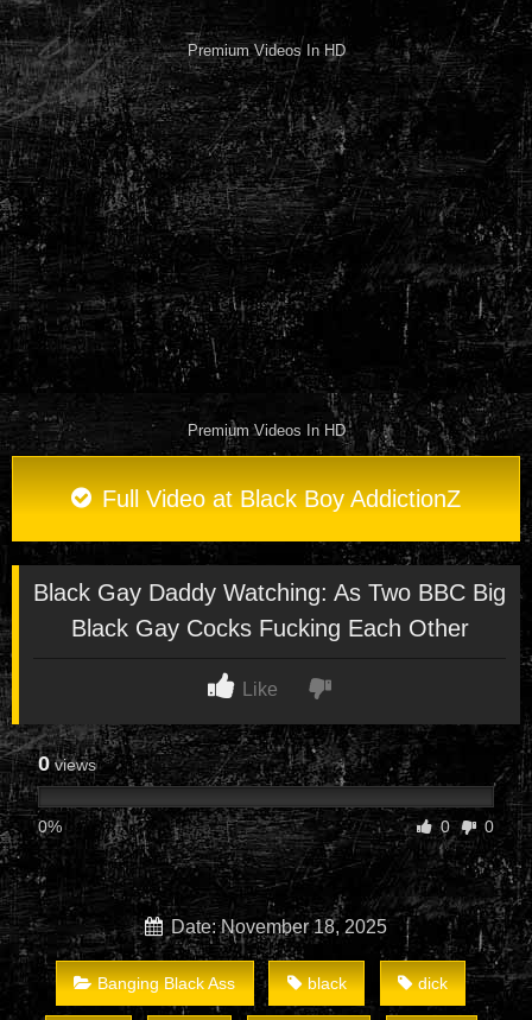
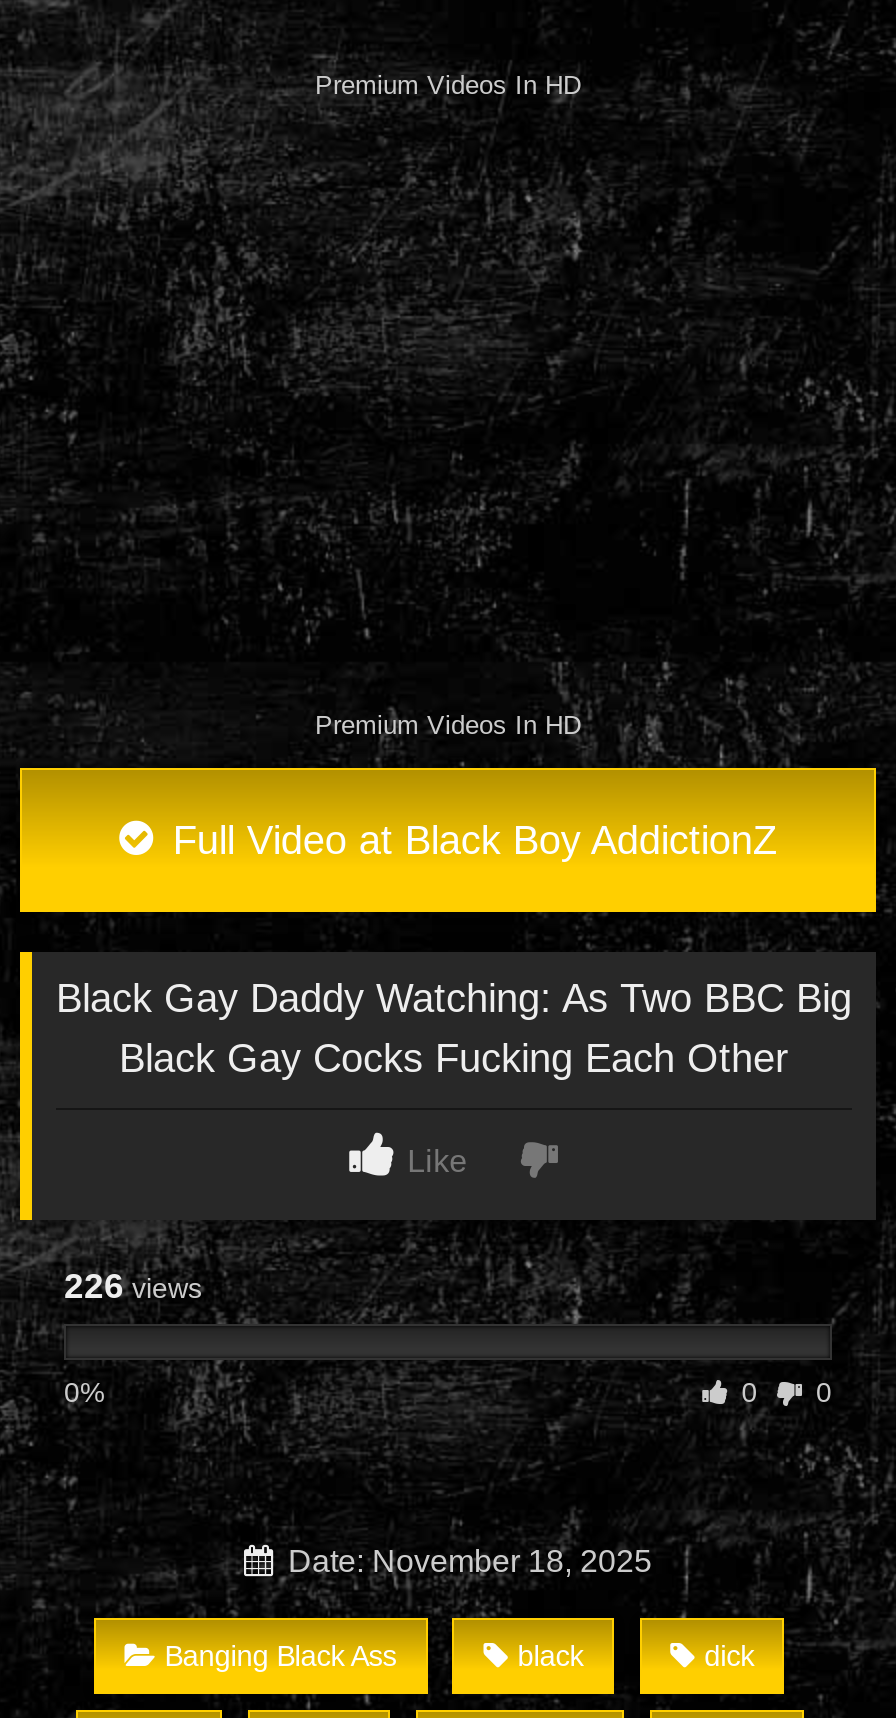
[38,752,96,776] 0 views -> [64,1267,202,1307] 226 views

